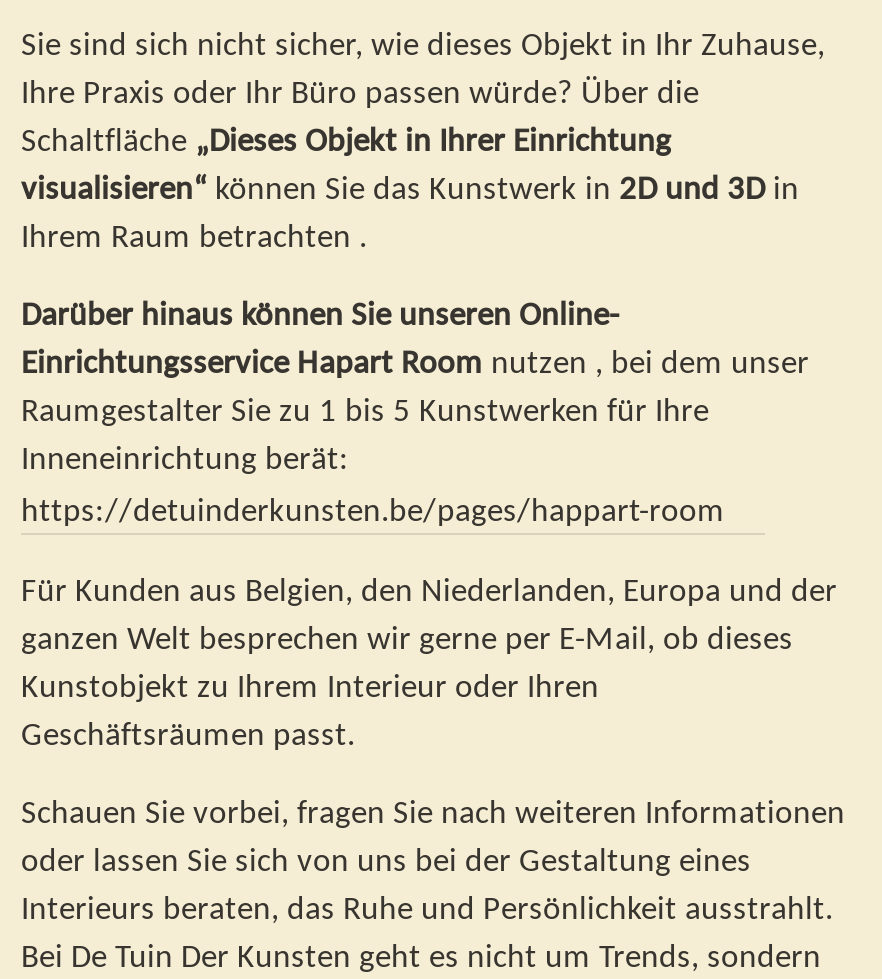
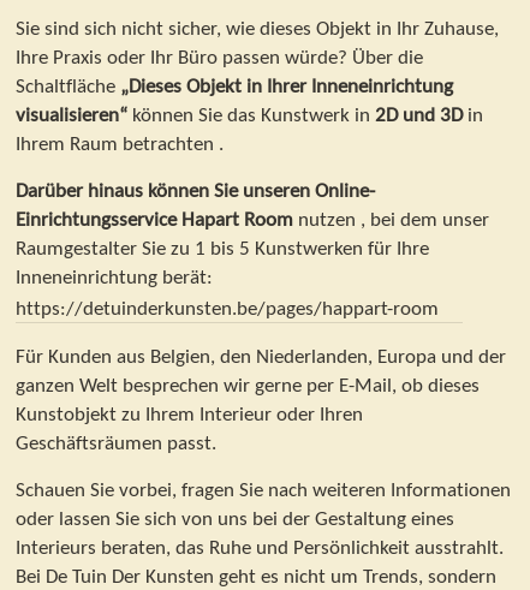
[21,119,671,159] Schaltfläche „Dieses Objekt in Ihrer Einrichtung -> [16,73,453,97] Schaltfläche „Dieses Objekt in Ihrer Inneneinrichtung

